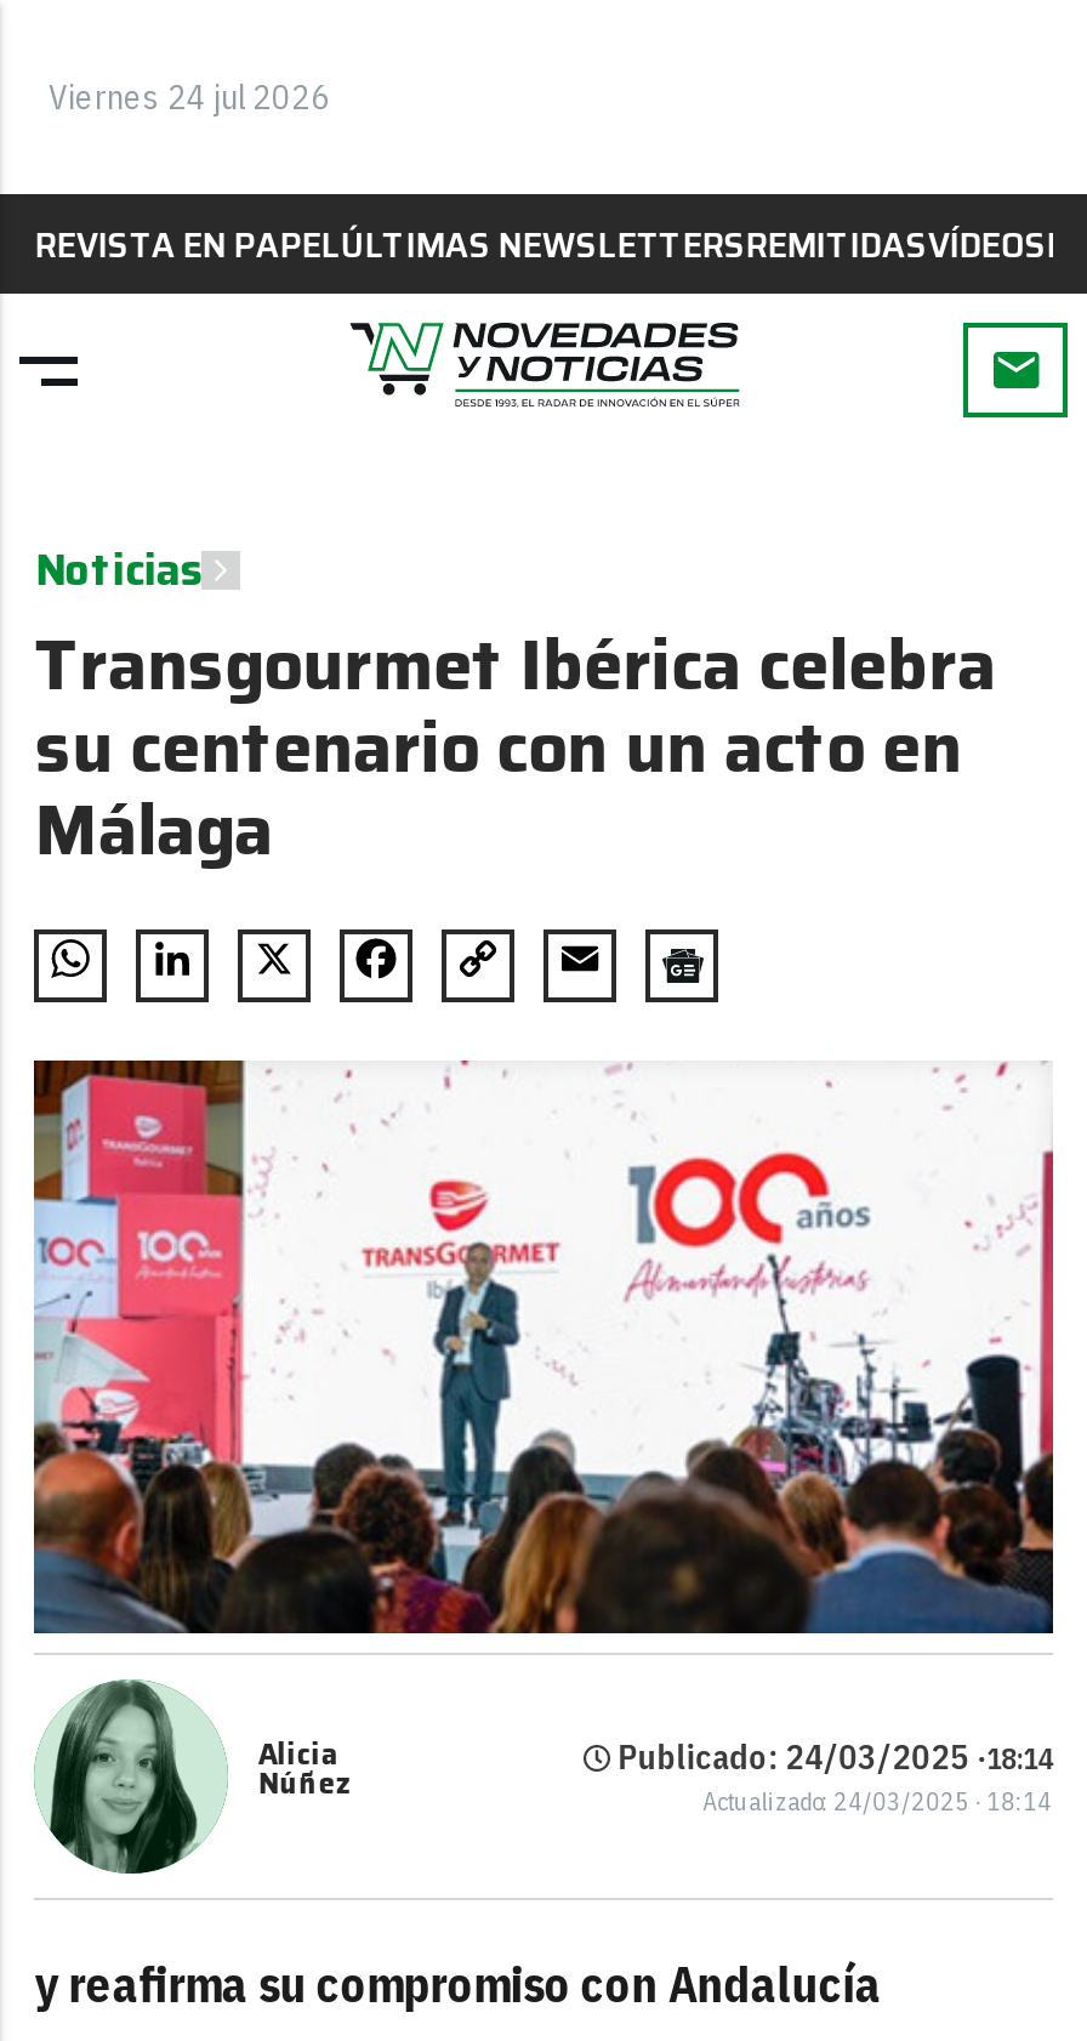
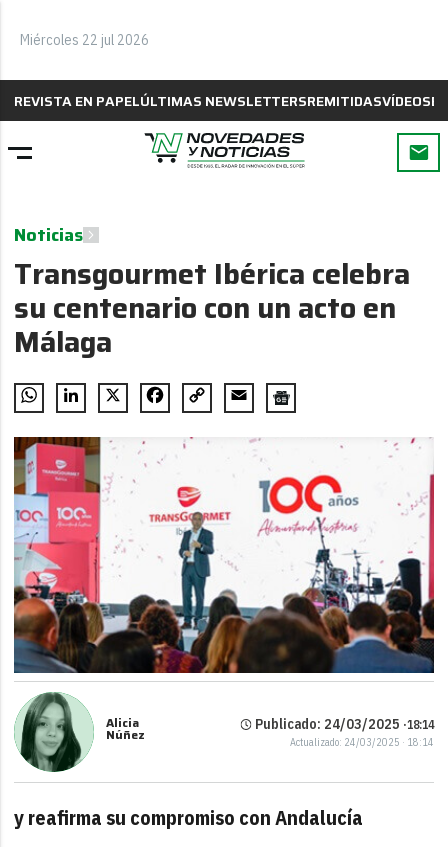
[49,75,330,119] Viernes 24 jul 2026 -> [20,31,149,49] Miércoles 22 jul 2026

